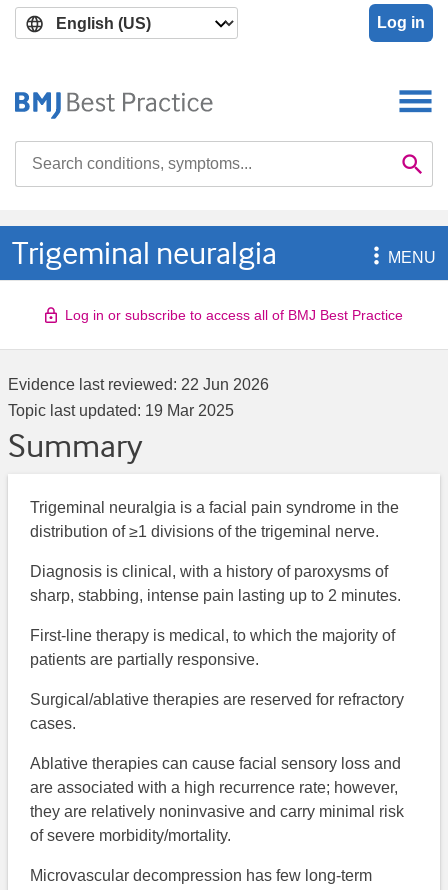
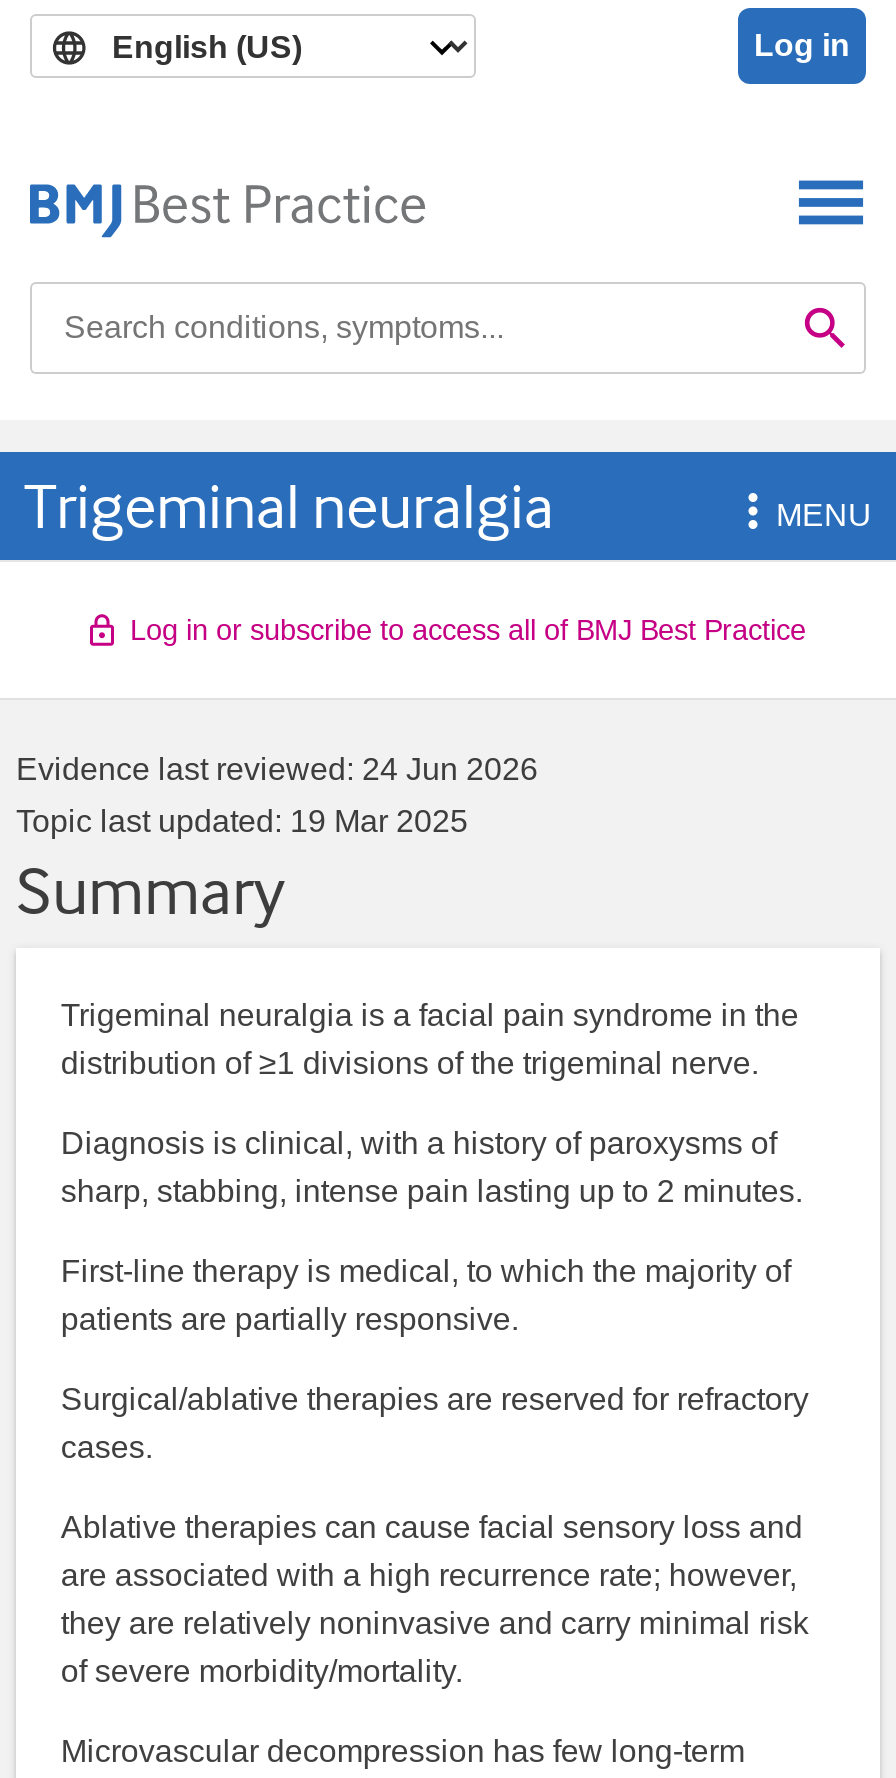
[8,376,269,393] Evidence last reviewed: 22 Jun 2026 -> [16,752,538,786] Evidence last reviewed: 24 Jun 2026

